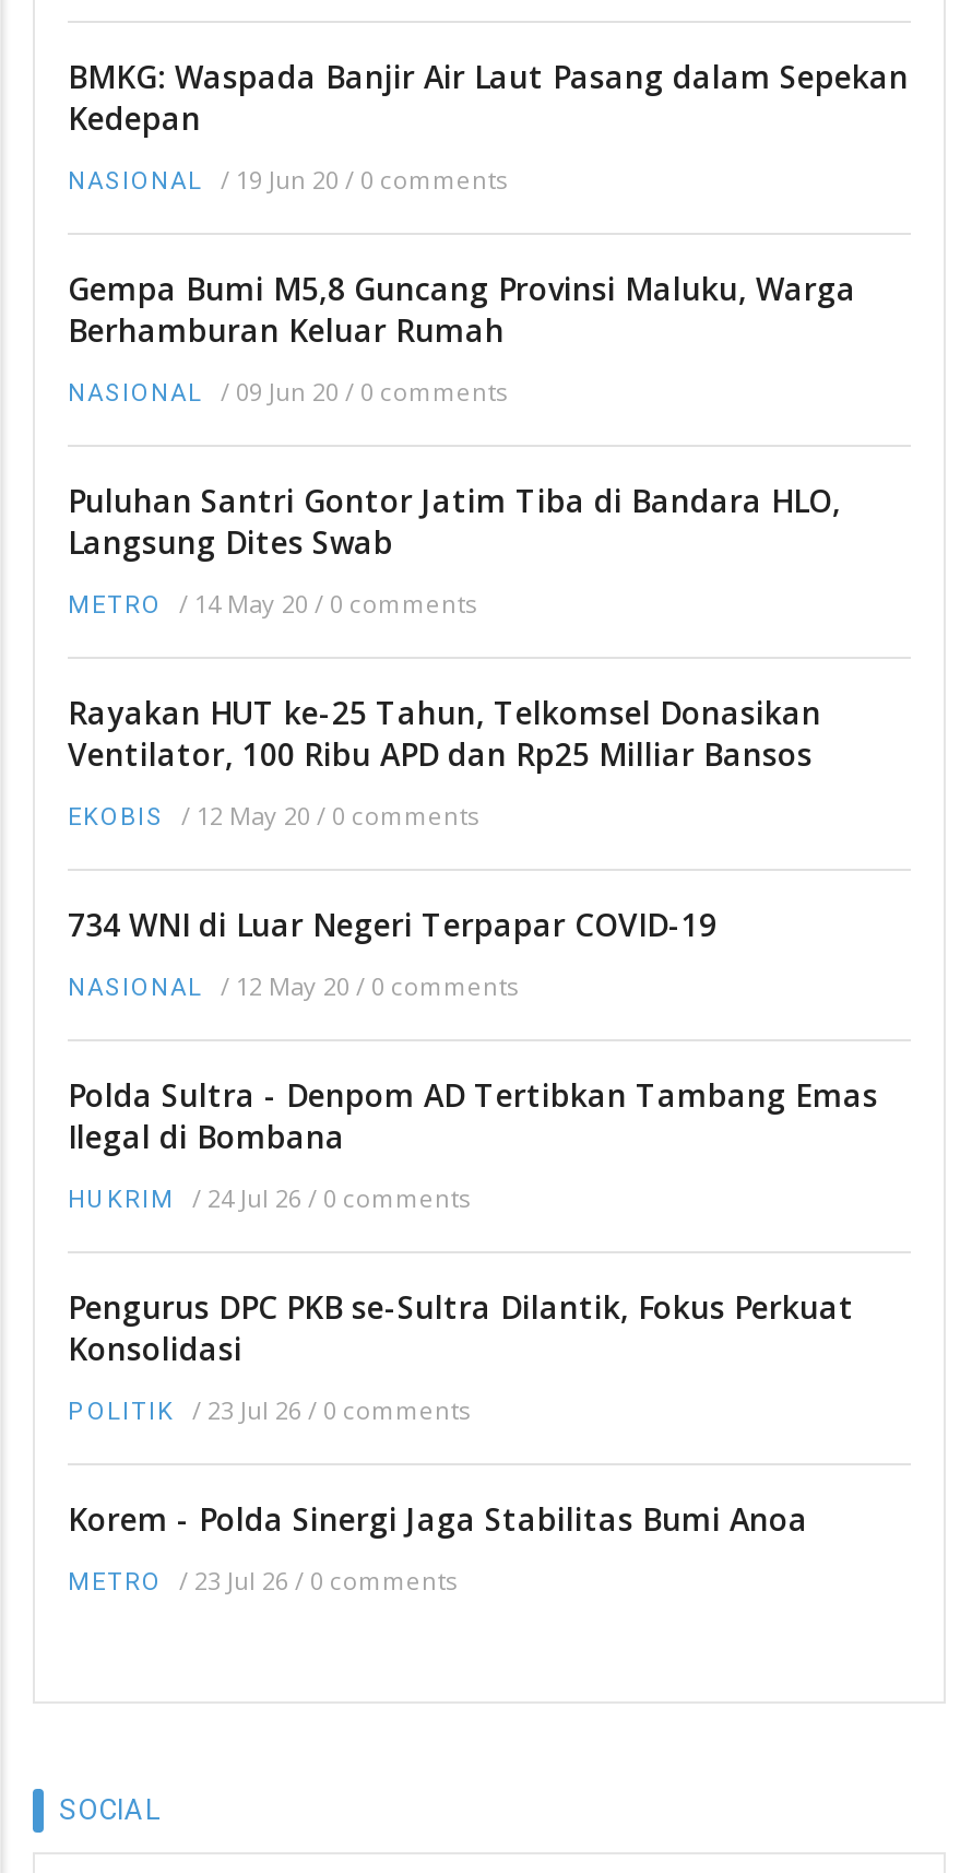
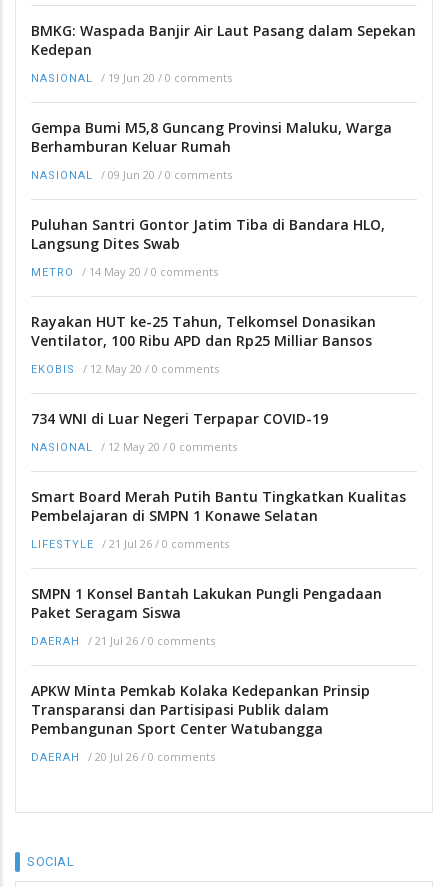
[68,1074,878,1157] Polda Sultra - Denpom AD Tertibkan Tambang Emas | Ilegal di Bombana -> [31,487,406,525] Smart Board Merah Putih Bantu Tingkatkan Kualitas | Pembelajaran di SMPN 1 Konawe Selatan
[68,1181,470,1214] HUKRIM / 24 Jul 26 / 0 comments -> [31,536,229,551] LIFESTYLE / 21 Jul 26 / 0 comments
[68,1286,854,1369] Pengurus DPC PKB se-Sultra Dilantik, Fokus Perkuat | Konsolidasi -> [31,584,382,622] SMPN 1 Konsel Bantah Lakukan Pungli Pengadaan | Paket Seragam Siswa
[68,1393,470,1426] POLITIK / 23 Jul 26 / 0 comments -> [31,633,215,648] DAERAH / 21 Jul 26 / 0 comments
[68,1498,808,1539] Korem - Polda Sinergi Jaga Stabilitas Bumi Anoa -> [31,681,370,738] APKW Minta Pemkab Kolaka Kedepankan Prinsip | Transparansi dan Partisipasi Publik dalam | Pembangunan Sport Center Watubangga
[68,1563,457,1596] METRO / 23 Jul 26 / 0 comments -> [31,749,215,764] DAERAH / 20 Jul 26 / 0 comments

